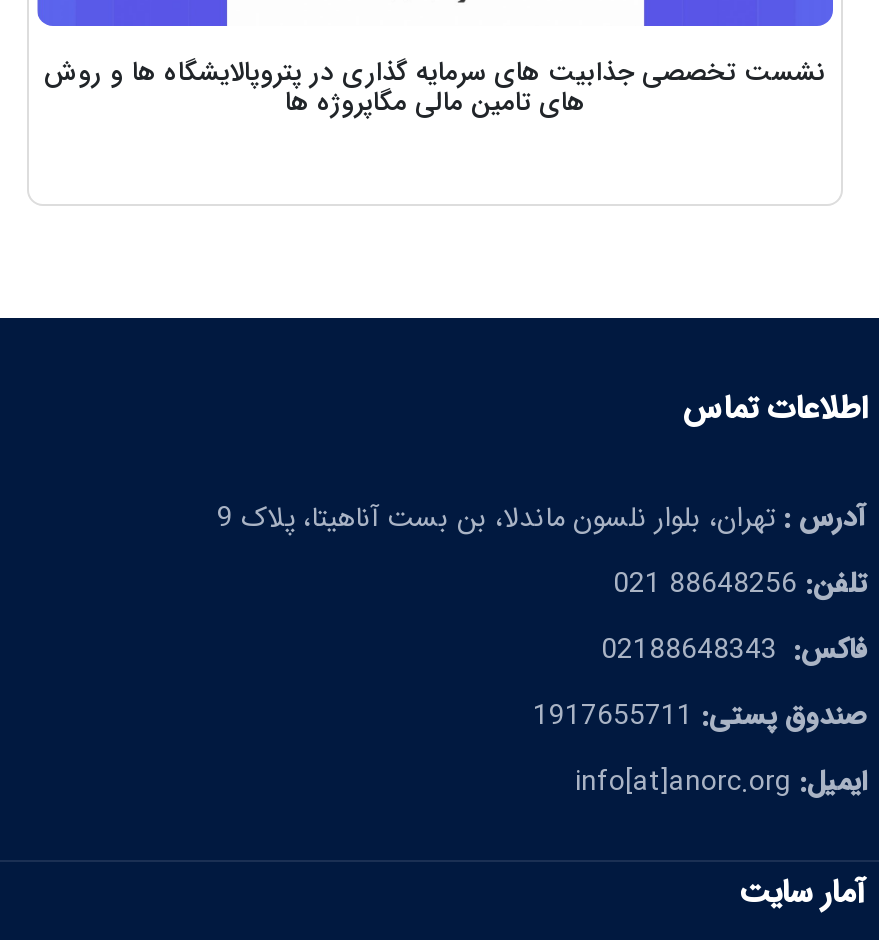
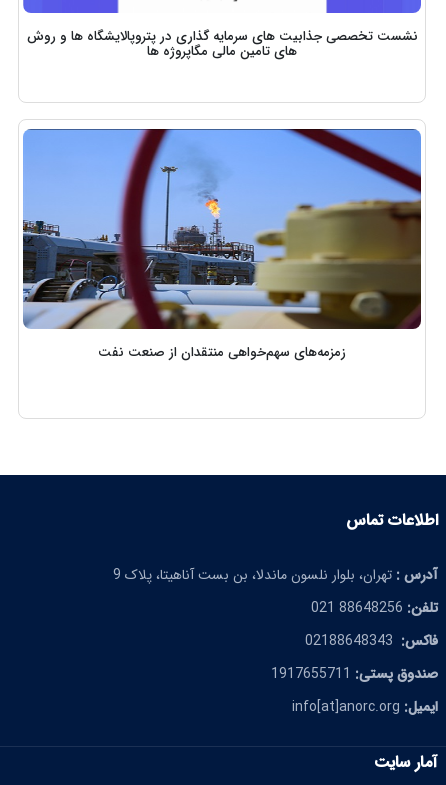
none -> [22,128,422,363] [image] | زمزمه‌های سهم‌خواهی منتقدان از صنعت نفت

